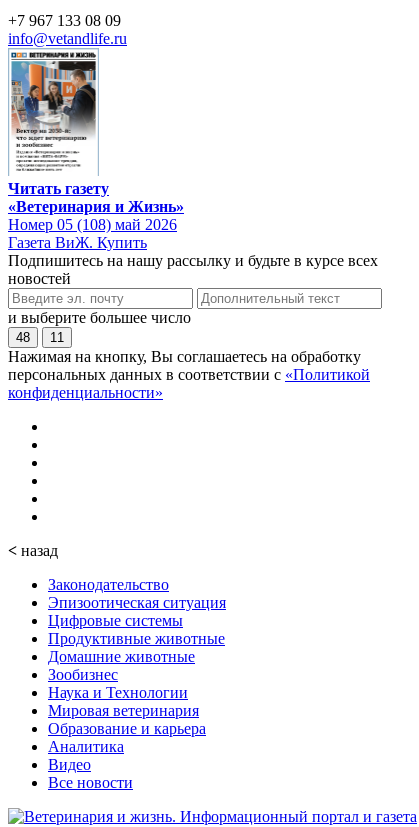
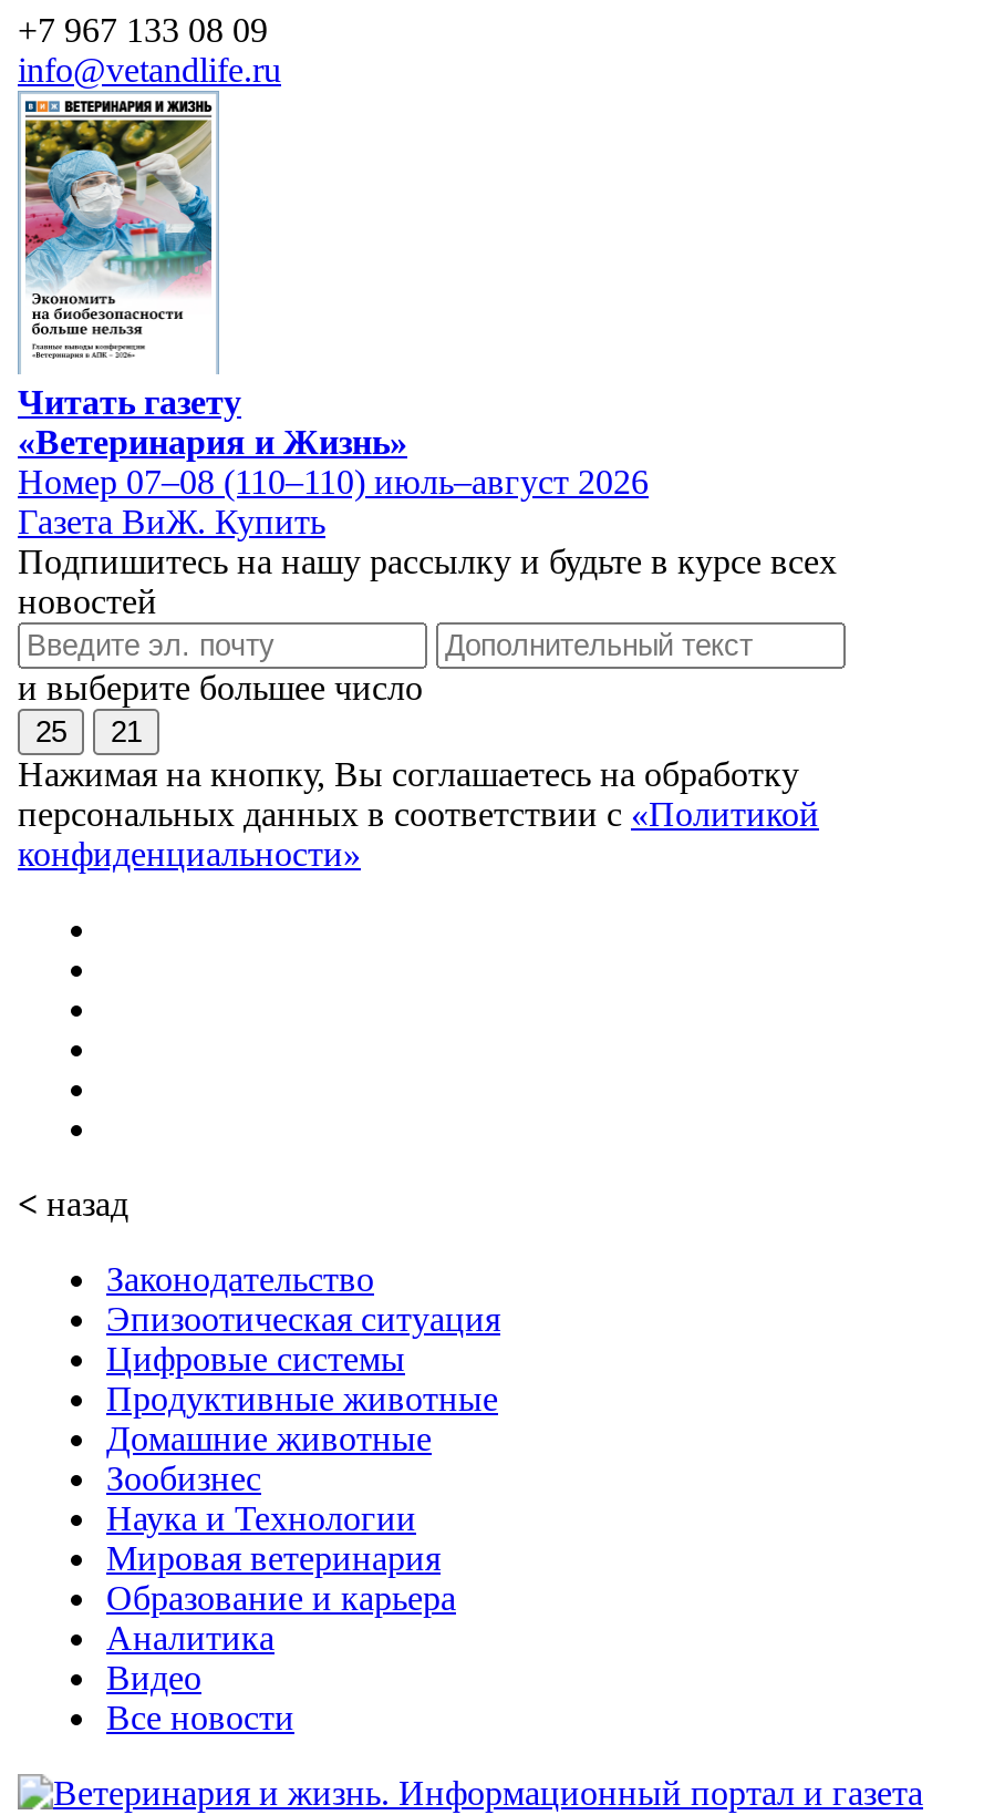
[11,60,97,172] [image] -> [22,117,215,363] [image]
[8,216,177,233] Номер 05 (108) май 2026 -> [18,462,649,500] Номер 07–08 (110–110) июль–август 2026
[16,330,30,345] 48 -> [35,714,66,748] 25
[50,330,64,345] 11 -> [111,714,142,748] 21

